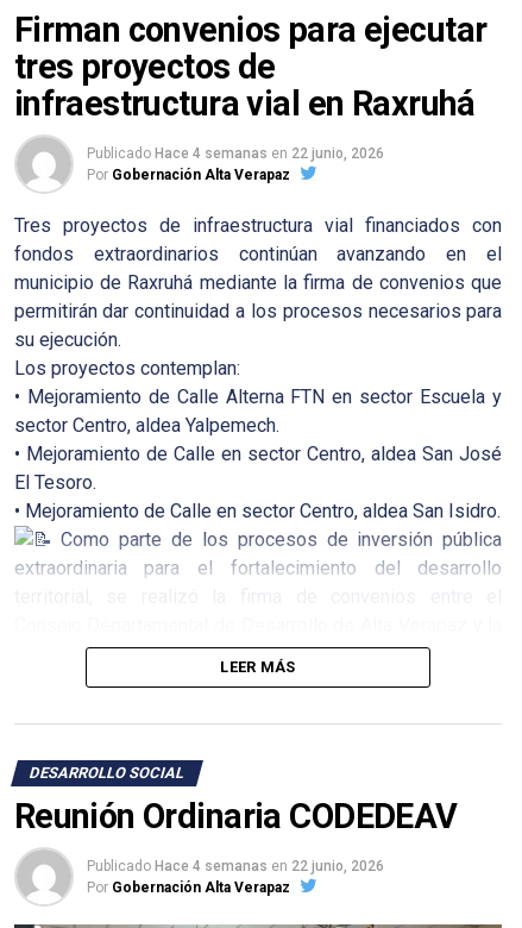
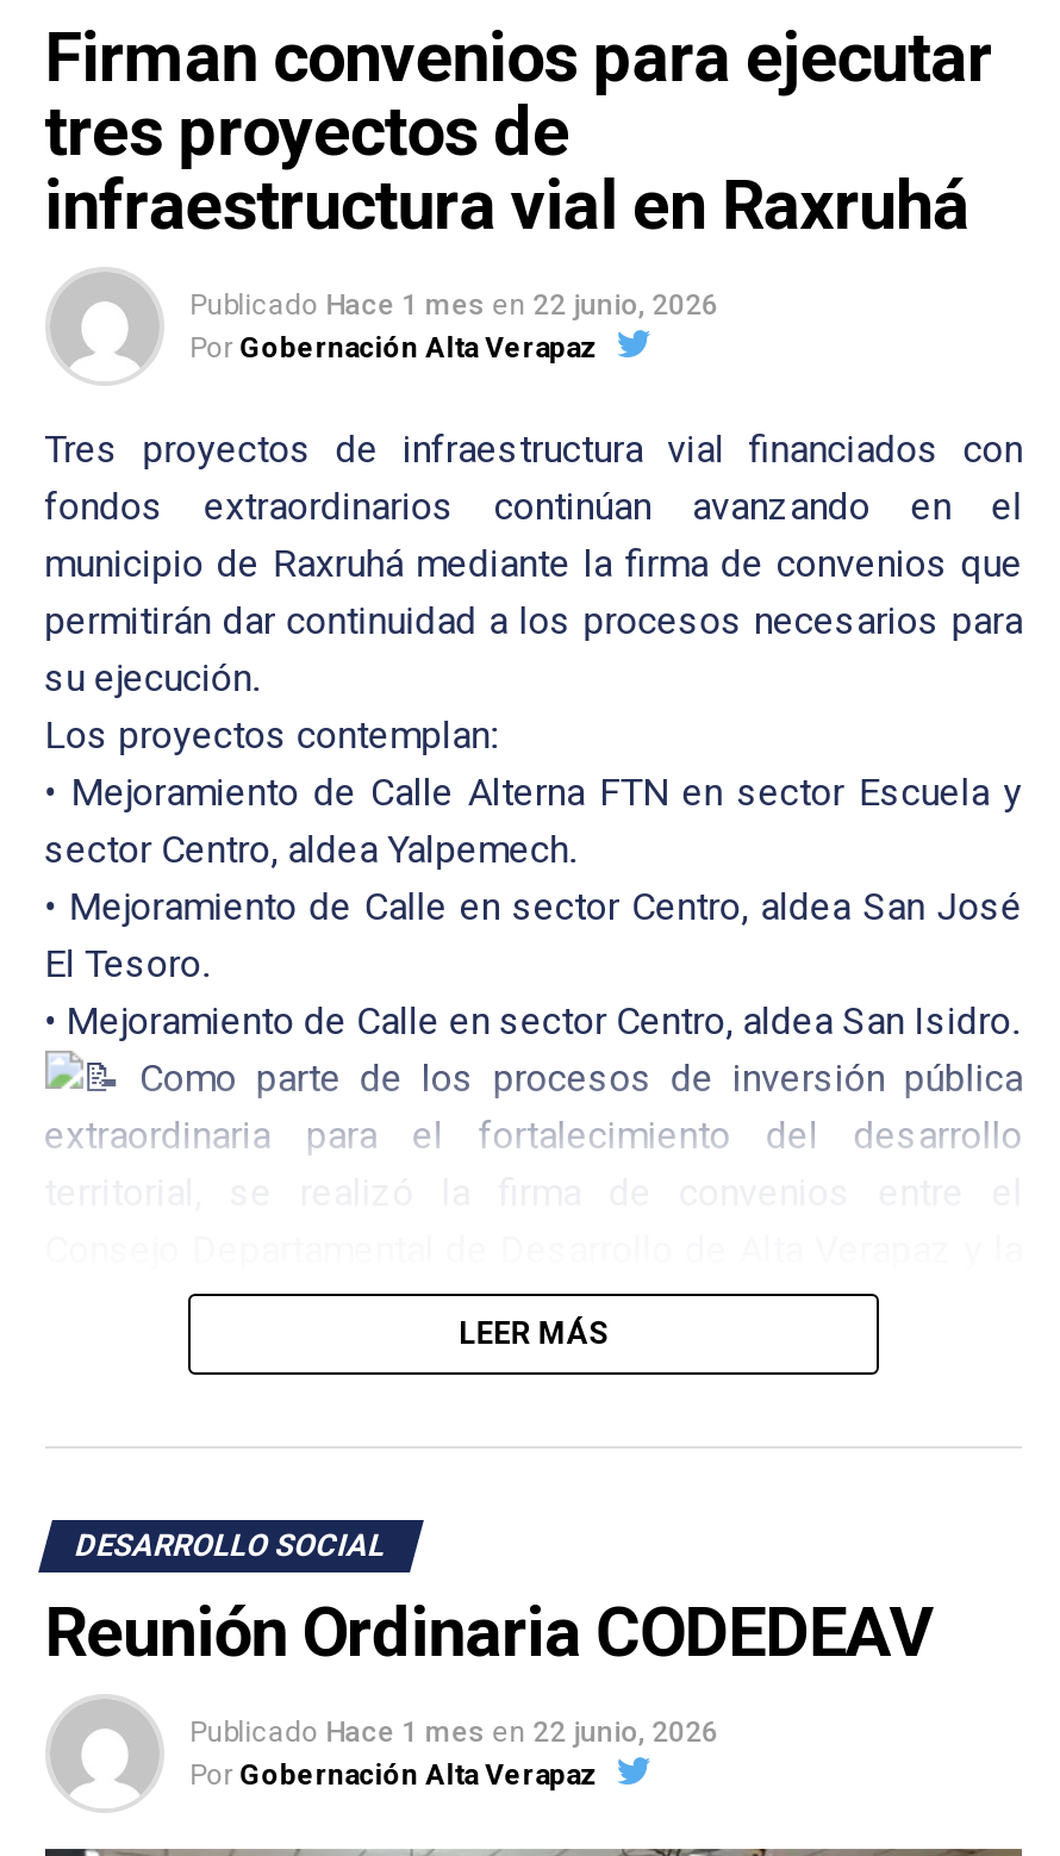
[86,145,384,162] Publicado Hace 4 semanas en 22 junio, 2026 -> [190,288,719,322] Publicado Hace 1 mes en 22 junio, 2026
[86,858,384,874] Publicado Hace 4 semanas en 22 junio, 2026 -> [190,1715,719,1749] Publicado Hace 1 mes en 22 junio, 2026

